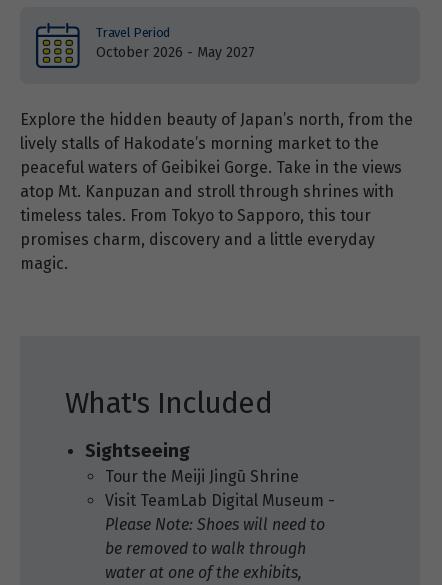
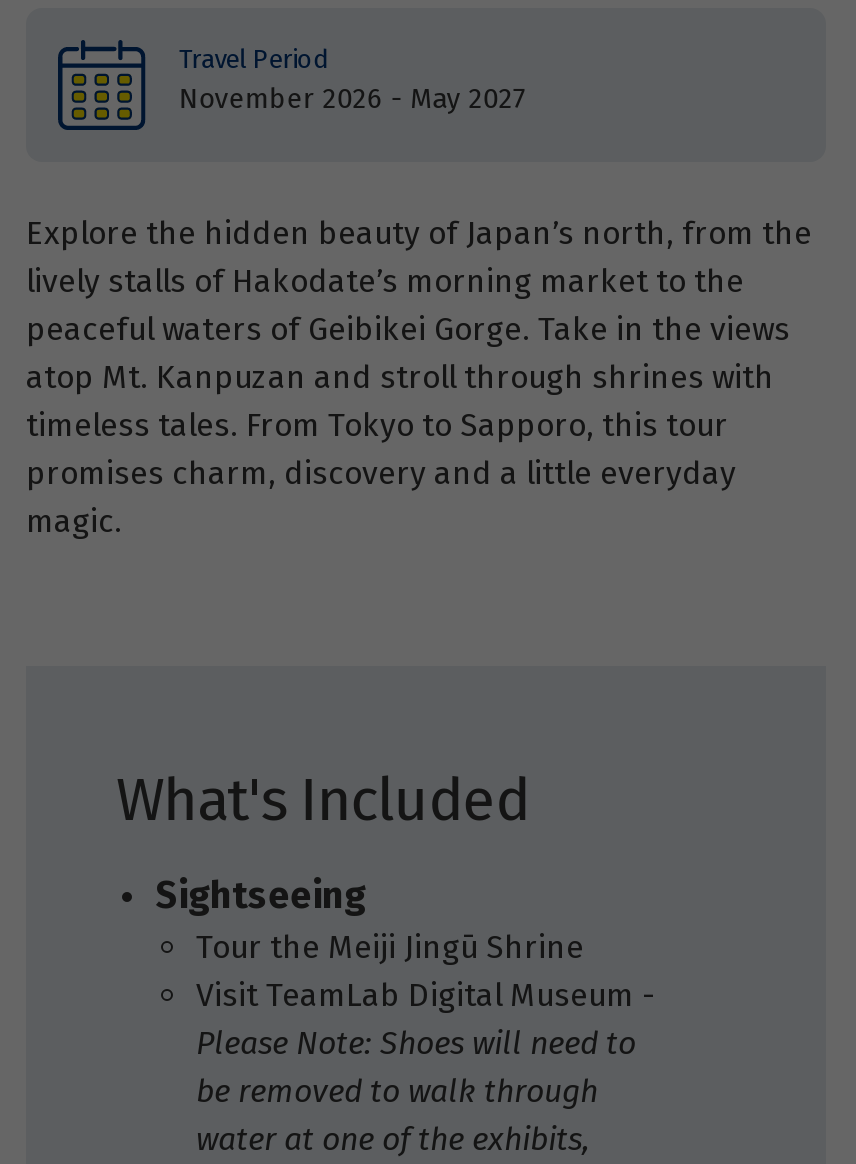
[96,44,255,61] October 2026 - May 2027 -> [178,82,526,116] November 2026 - May 2027

